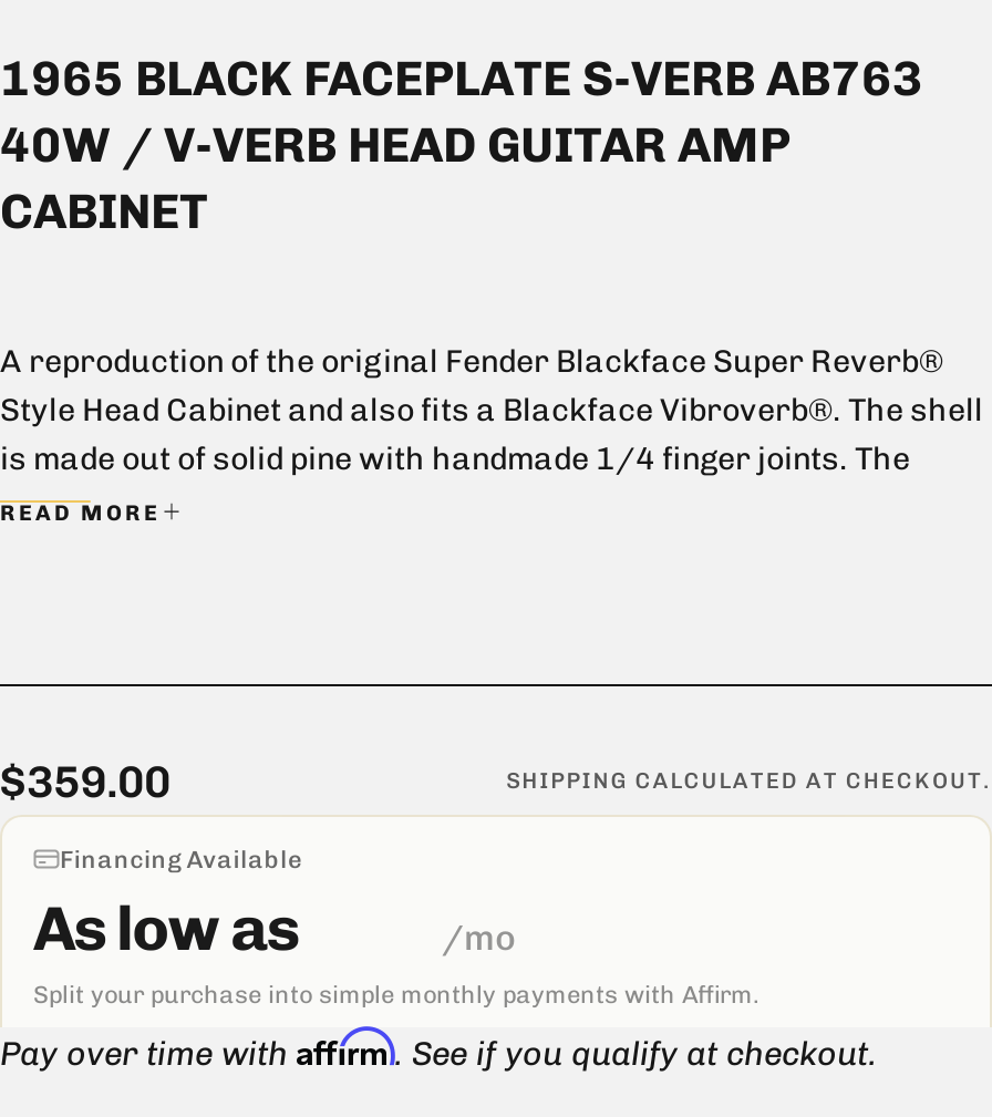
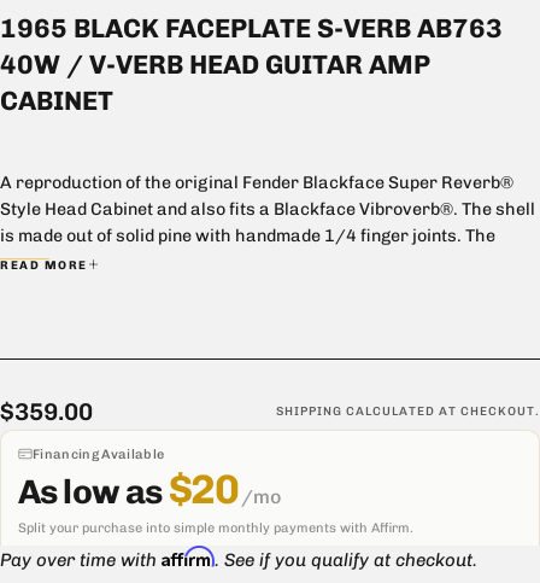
[33,893,515,966] As low as | /mo -> [18,465,280,515] As low as$20 /mo

